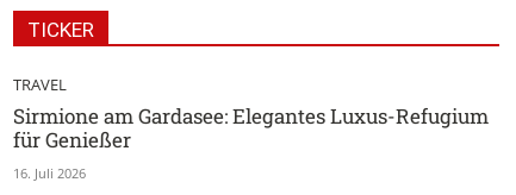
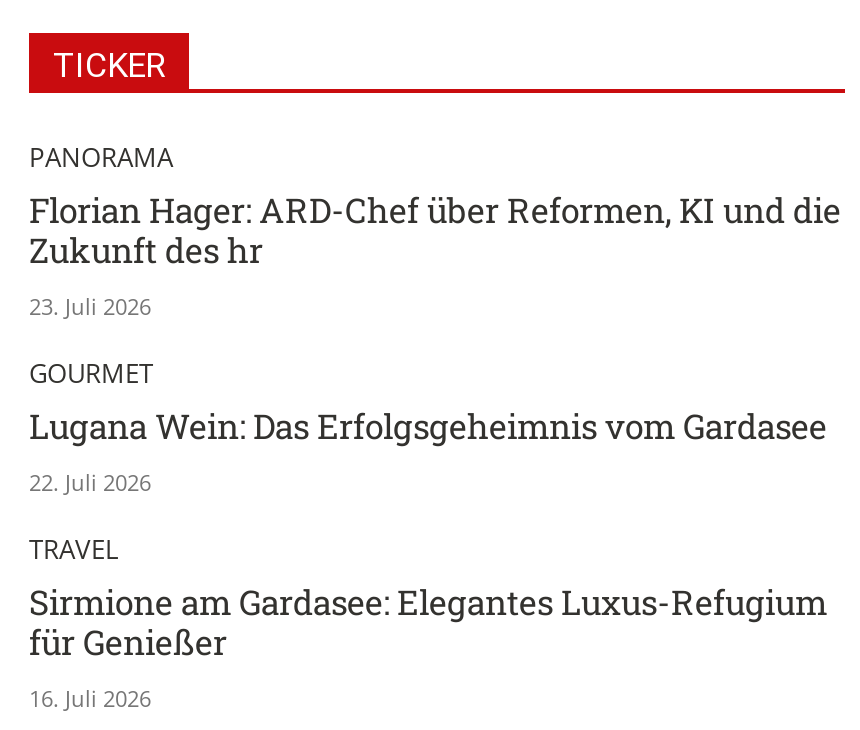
none -> [29,140,841,498] PANORAMA | Florian Hager: ARD-Chef über Reformen, KI und die | Zukunft des hr | 23. Juli 2026 | GOURMET | Lugana Wein: Das Erfolgsgeheimnis vom Gardasee | 22. Juli 2026

